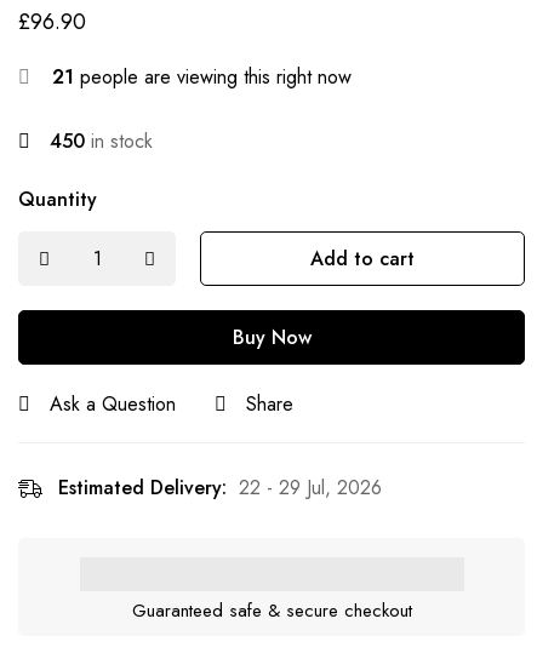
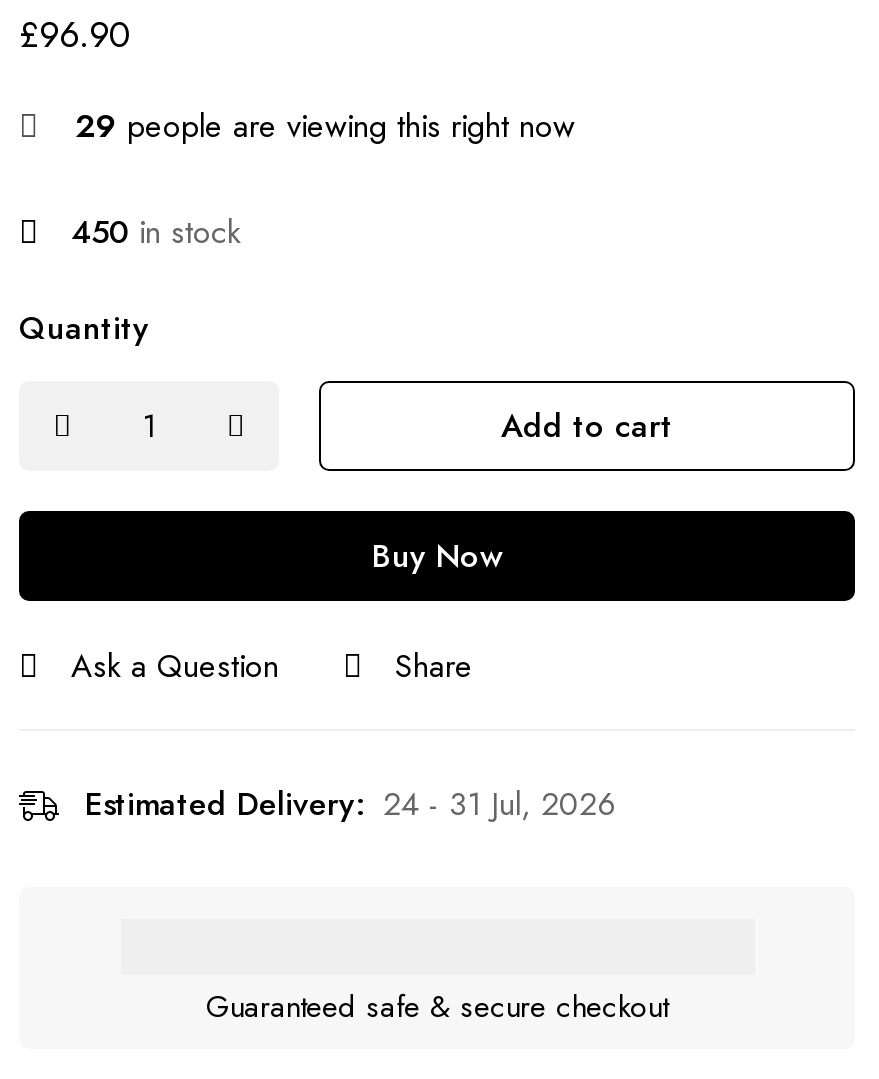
[52,63,352,91] 21 people are viewing this right now -> [75,103,575,149] 29 people are viewing this right now
[58,474,382,502] Estimated Delivery: 22 - 29 Jul, 2026 -> [85,781,615,827] Estimated Delivery: 24 - 31 Jul, 2026

